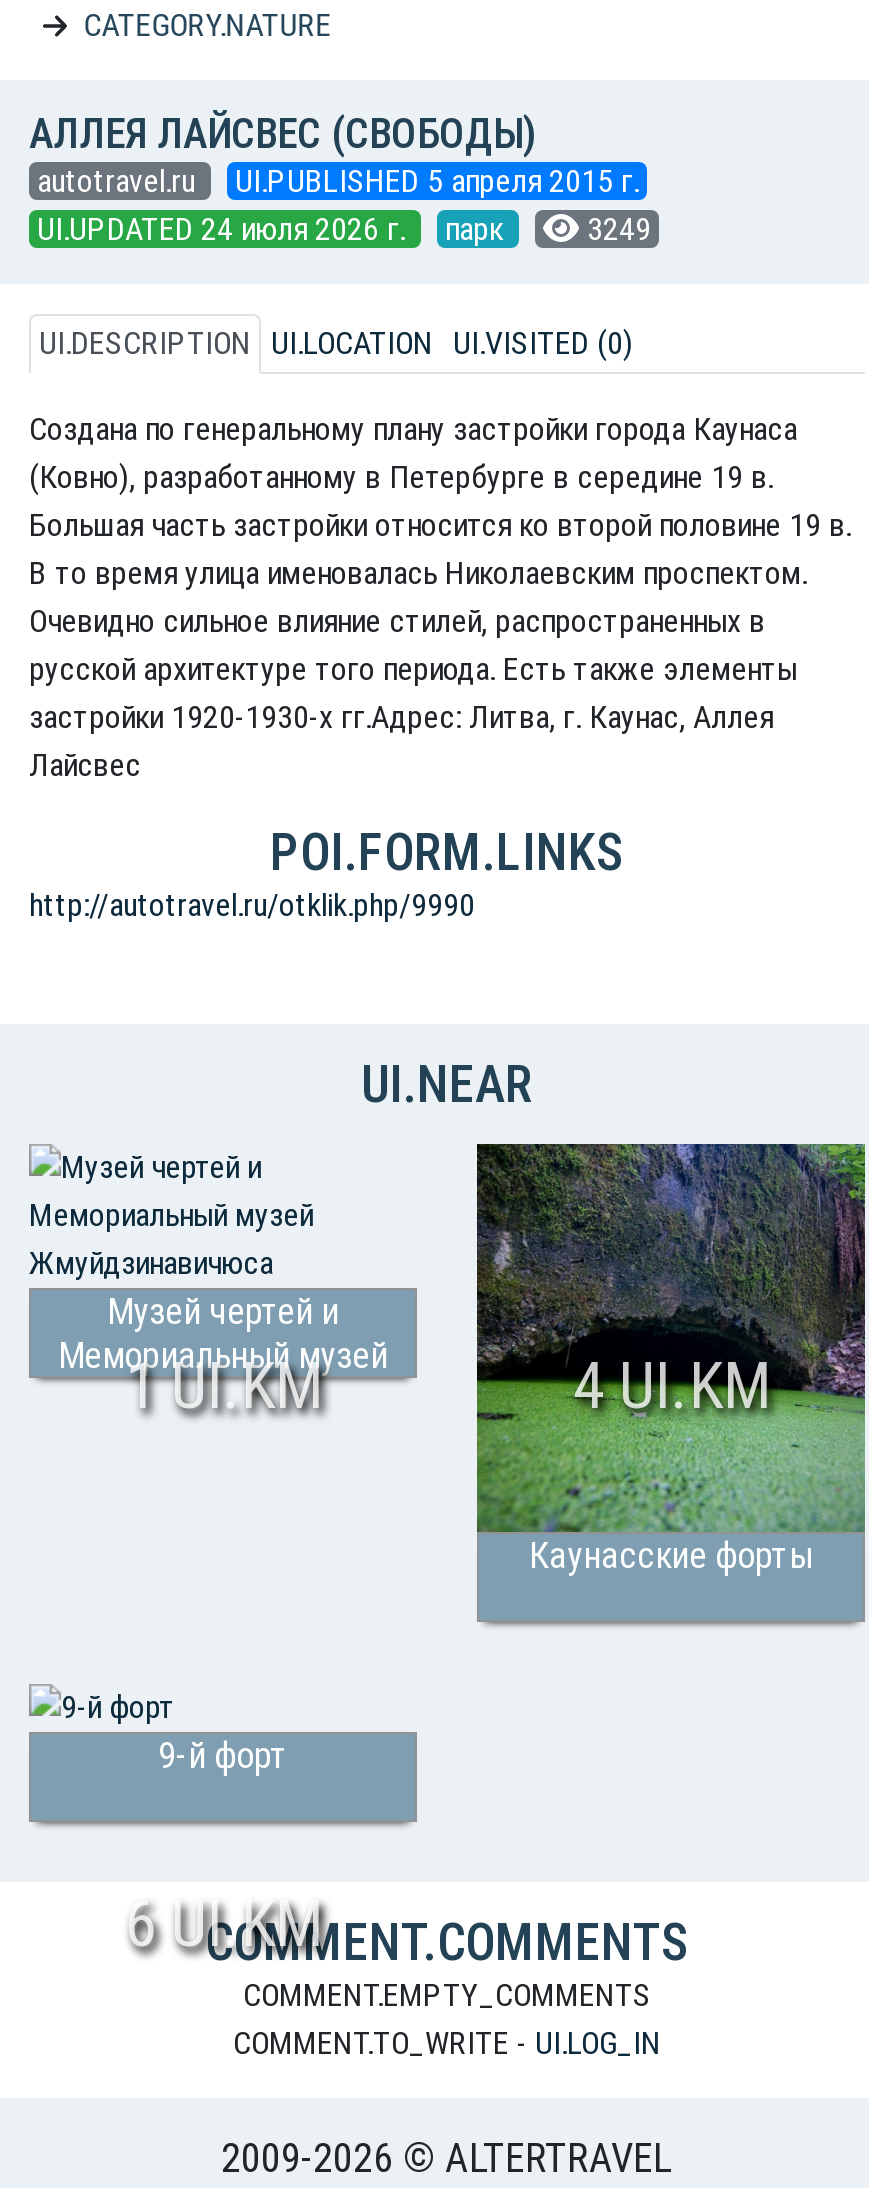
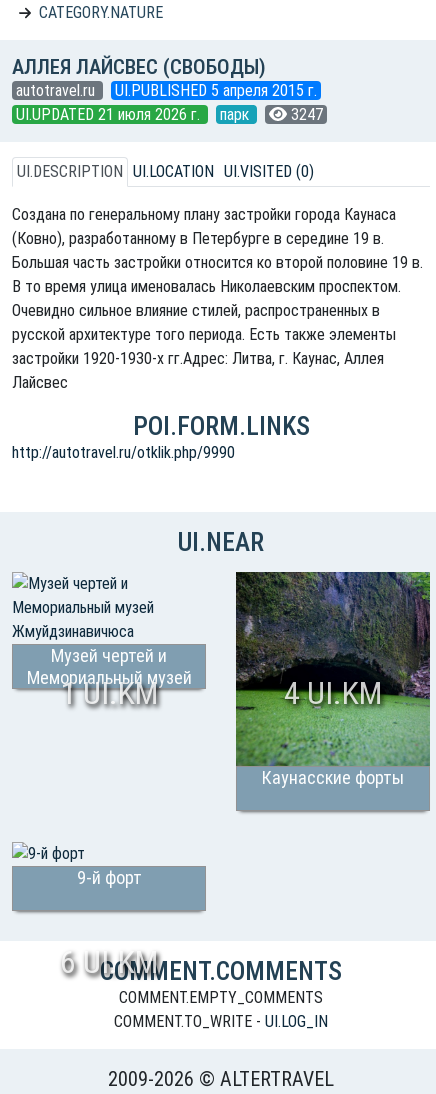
[37,210,413,248] UI.UPDATED 24 июля 2026 г. -> [16,105,204,124] UI.UPDATED 21 июля 2026 г.
[579,210,651,248] 3249 -> [287,105,323,124] 3247

